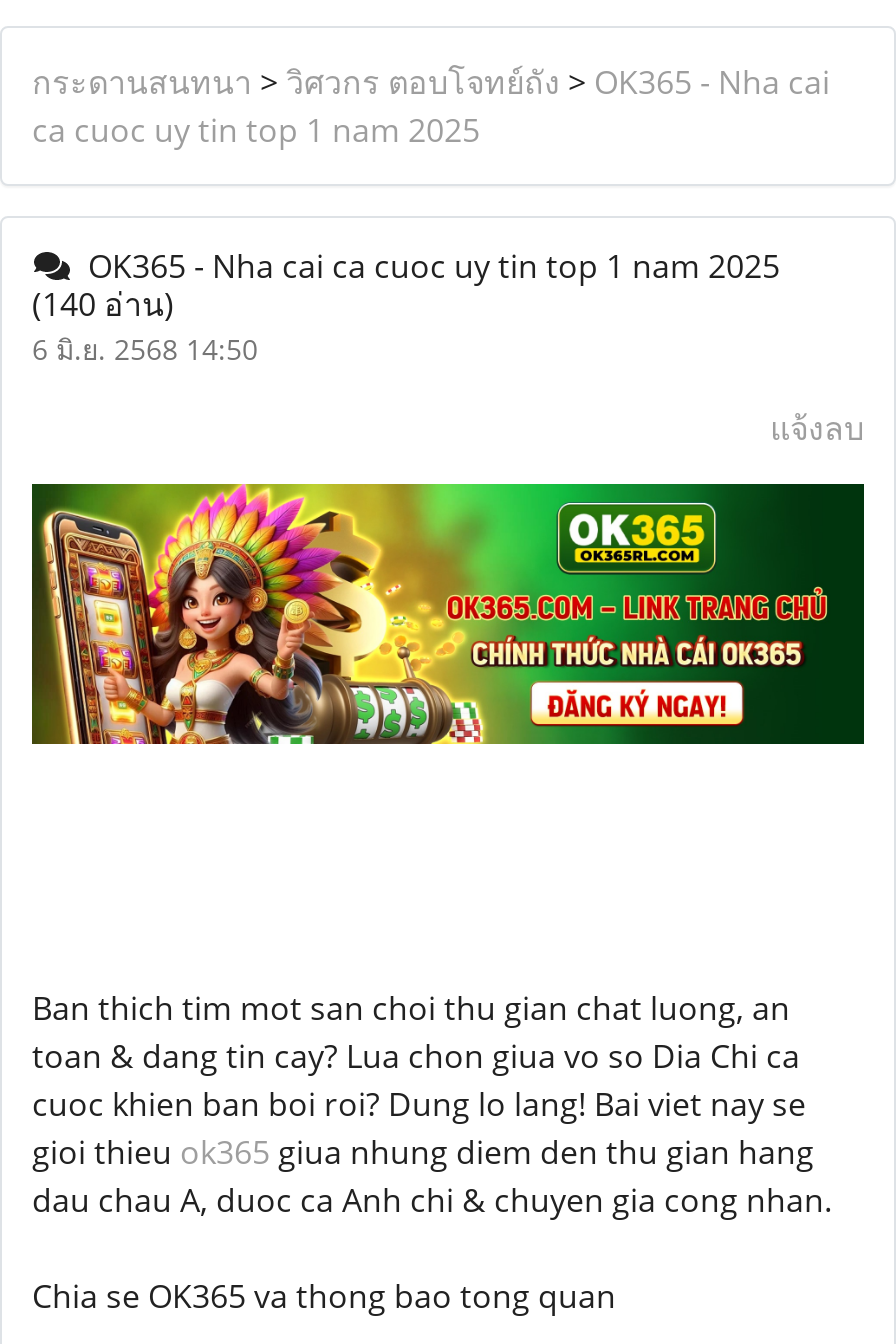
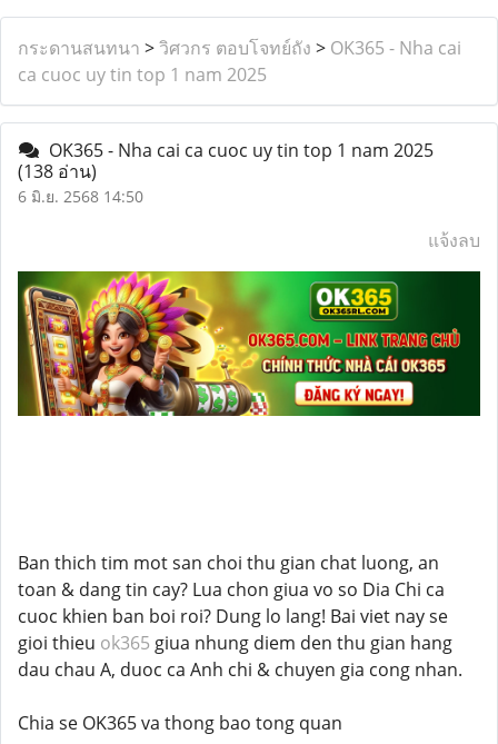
[32,282,174,326] (140 อ่าน) -> [18,159,97,183] (138 อ่าน)

